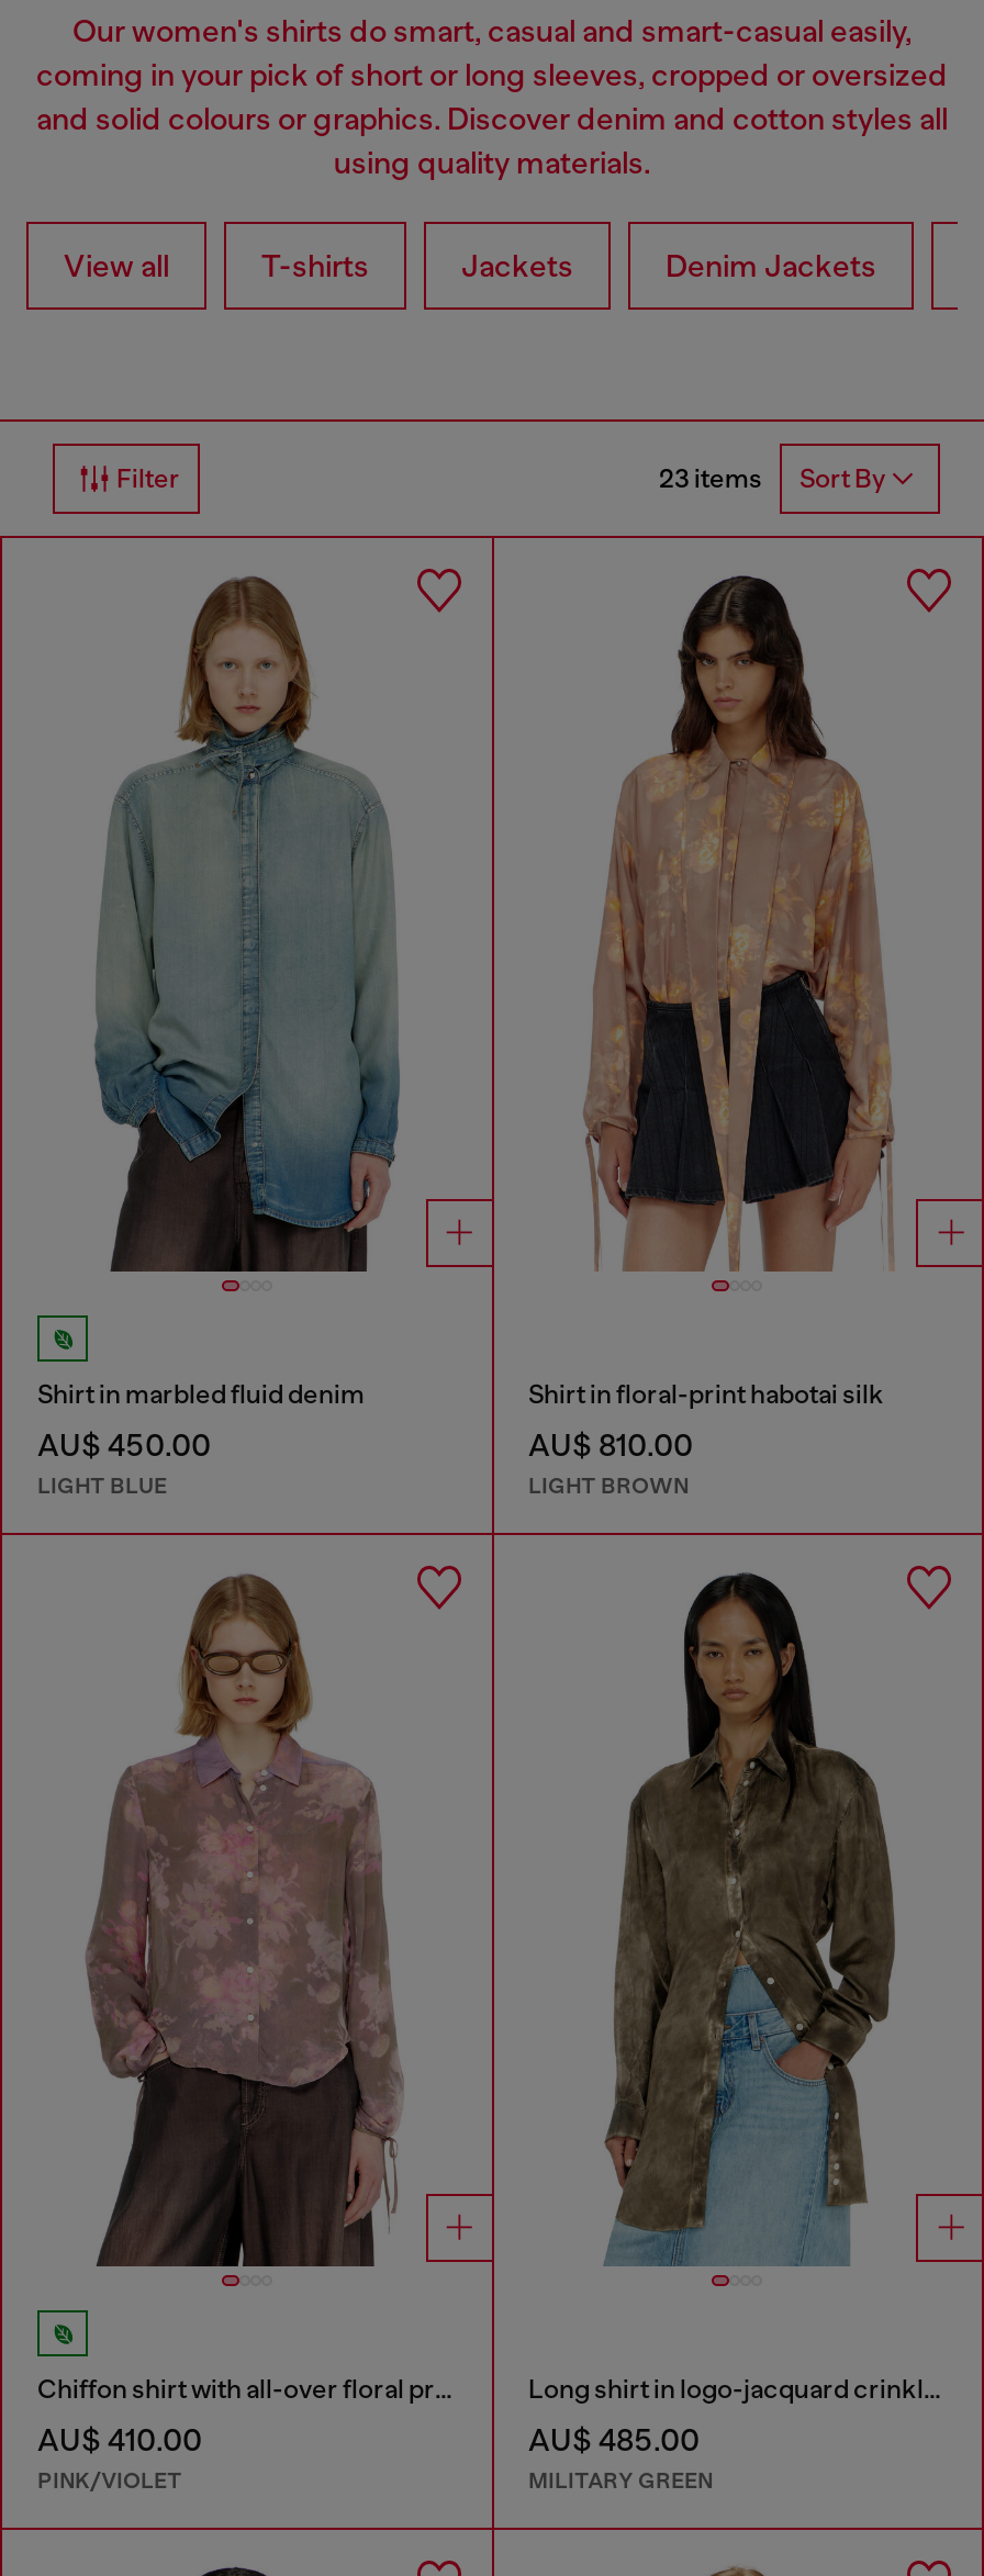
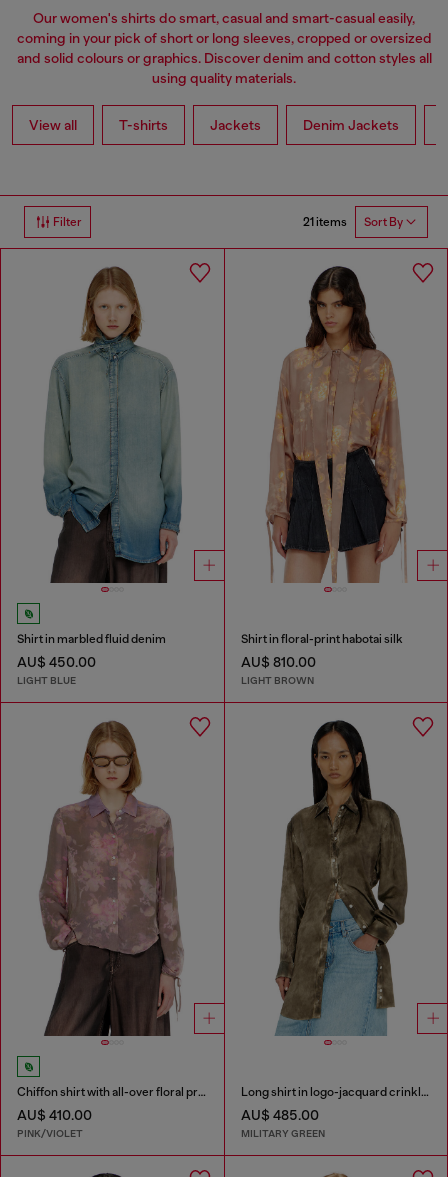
[659,463,885,495] 23 items Sort By -> [303,215,403,229] 21 items Sort By

